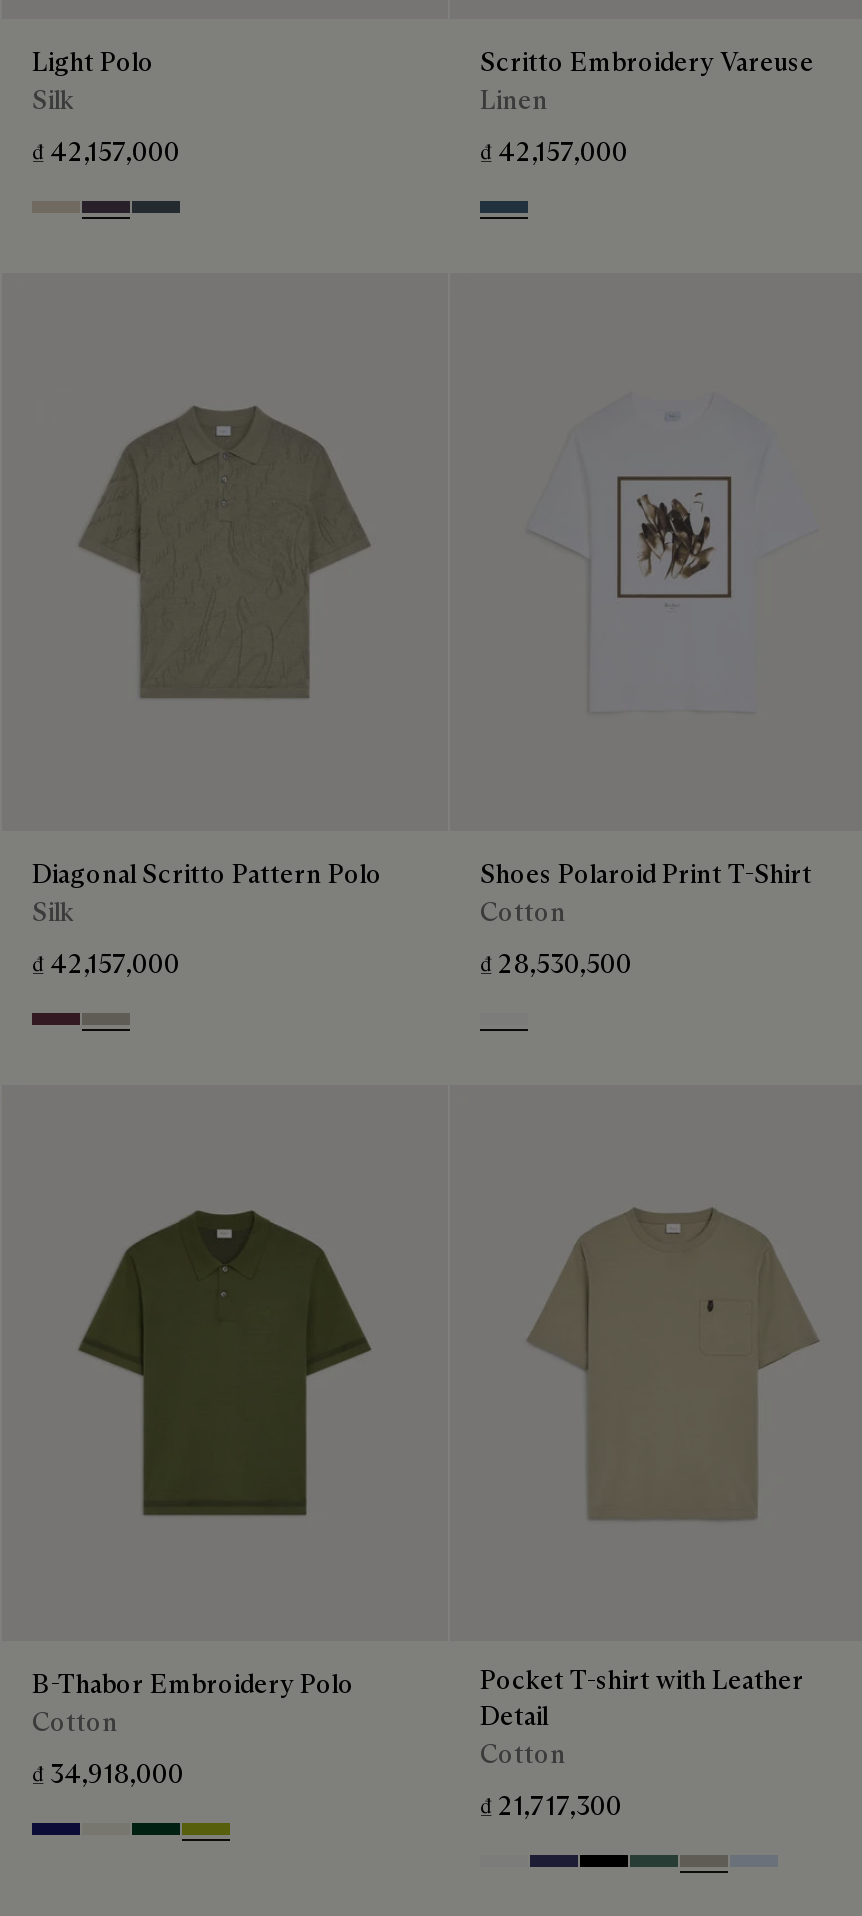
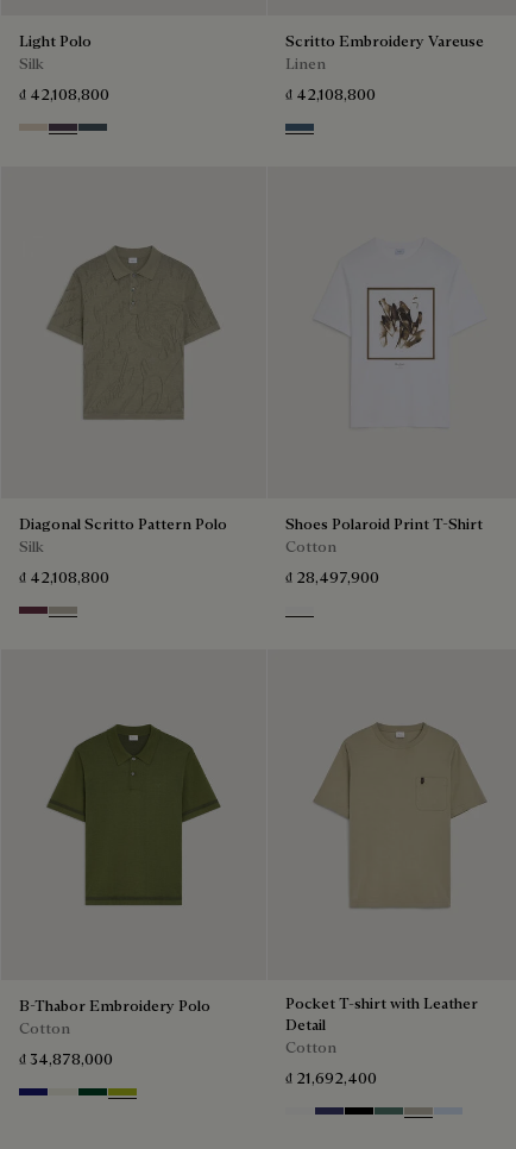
[32,135,180,167] ₫ 42,157,000 -> [19,84,109,103] ₫ 42,108,800
[480,135,628,167] ₫ 42,157,000 -> [285,84,376,103] ₫ 42,108,800
[32,946,180,978] ₫ 42,157,000 -> [19,567,109,586] ₫ 42,108,800
[480,946,632,978] ₫ 28,530,500 -> [285,567,379,586] ₫ 28,497,900
[32,1757,184,1789] ₫ 34,918,000 -> [19,1049,113,1068] ₫ 34,878,000
[480,1789,622,1821] ₫ 21,717,300 -> [285,1068,377,1087] ₫ 21,692,400

